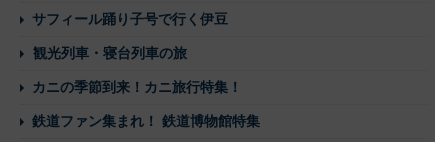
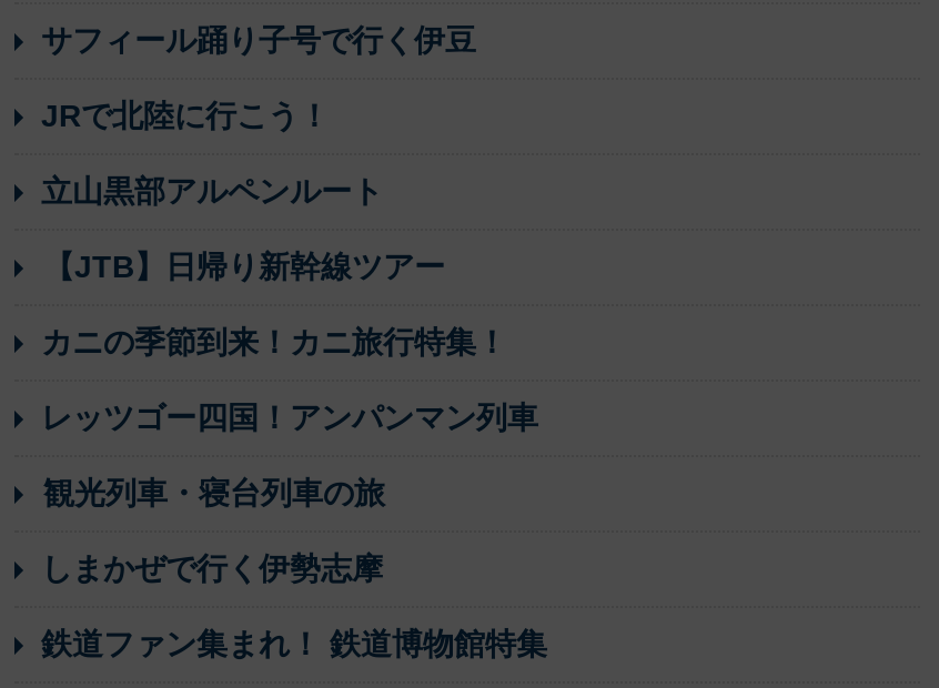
none -> [41,98,538,436] JRで北陸に行こう！ | 立山黒部アルペンルート | 【JTB】日帰り新幹線ツアー | レッツゴー四国！アンパンマン列車
none -> [41,551,383,587] しまかぜで行く伊勢志摩
moved [32,79,242,95] -> [41,325,507,360]: カニの季節到来！カニ旅行特集！

